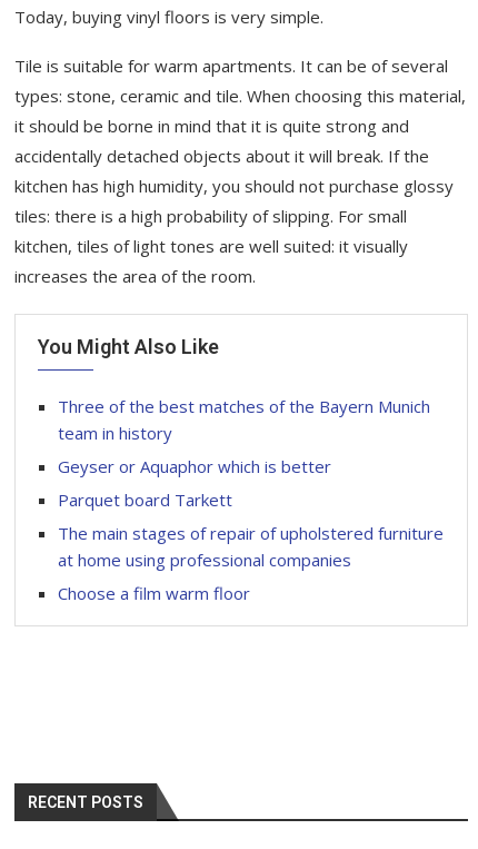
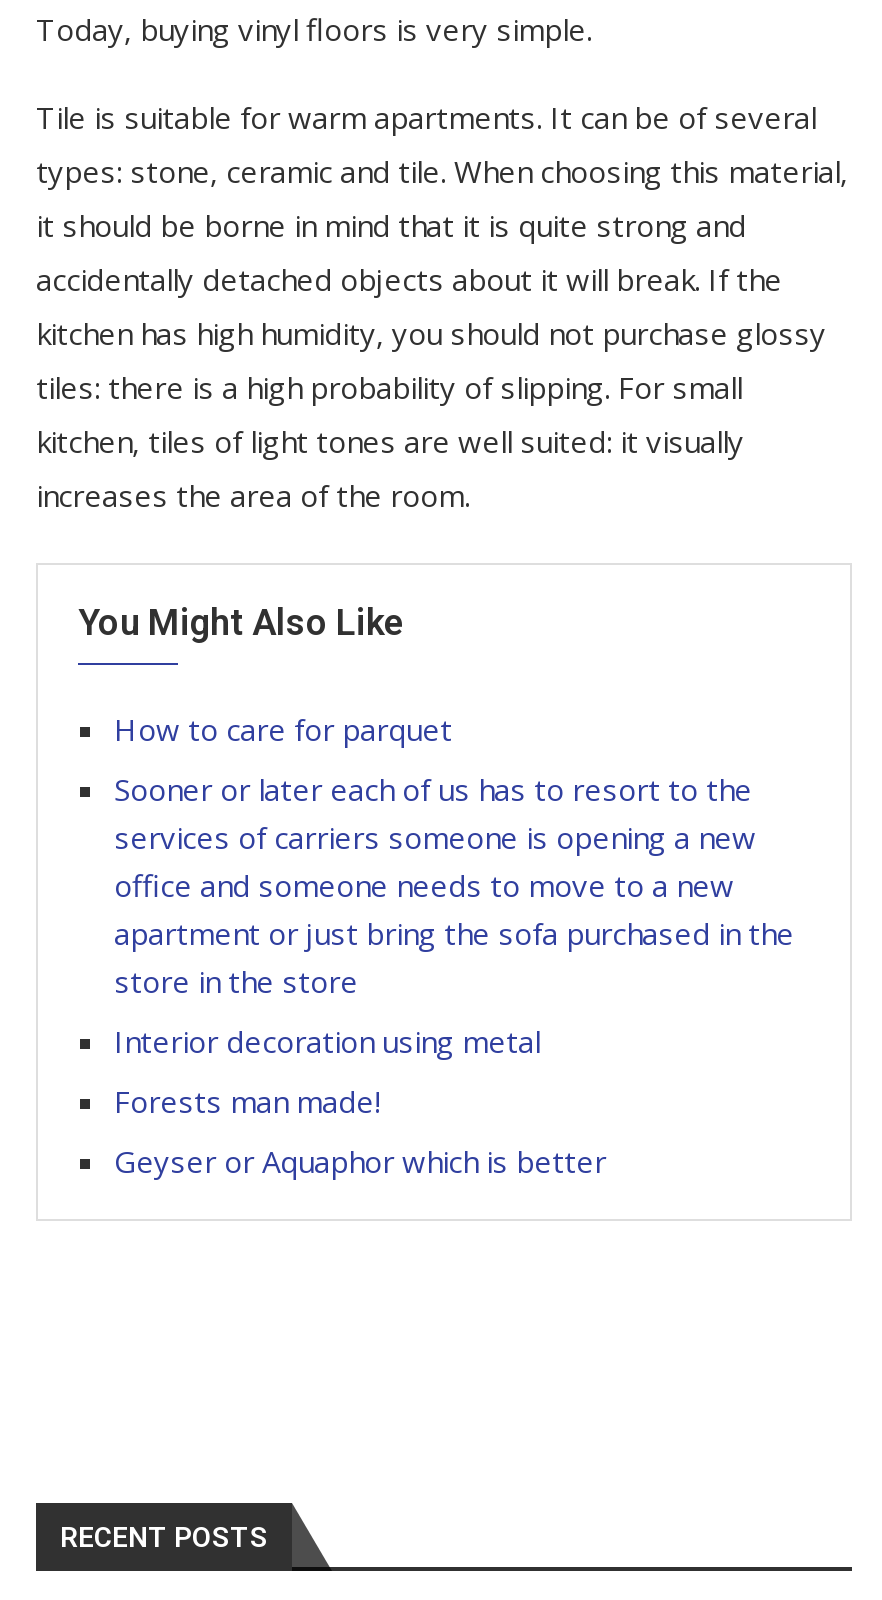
[58,395,430,444] Three of the best matches of the Bayern Munich | team in history -> [114,710,794,1122] How to care for parquet | Sooner or later each of us has to resort to the | services of carriers someone is opening a new | office and someone needs to move to a new | apartment or just bring the sofa purchased in the | store in the store | Interior decoration using metal | Forests man made!
moved [58,456,331,478] -> [114,1142,606,1182]: Geyser or Aquaphor which is better
[58,489,444,605] Parquet board Tarkett | The main stages of repair of upholstered furniture | at home using professional companies | Choose a film warm floor -> none

